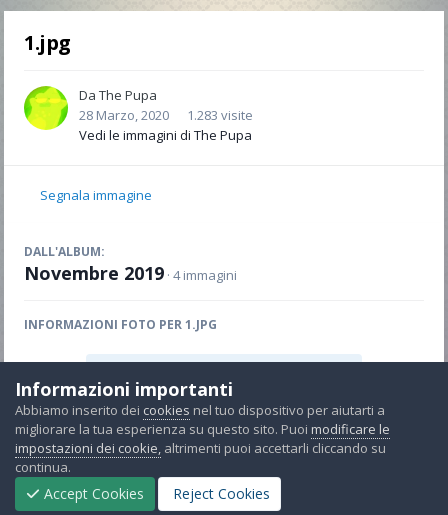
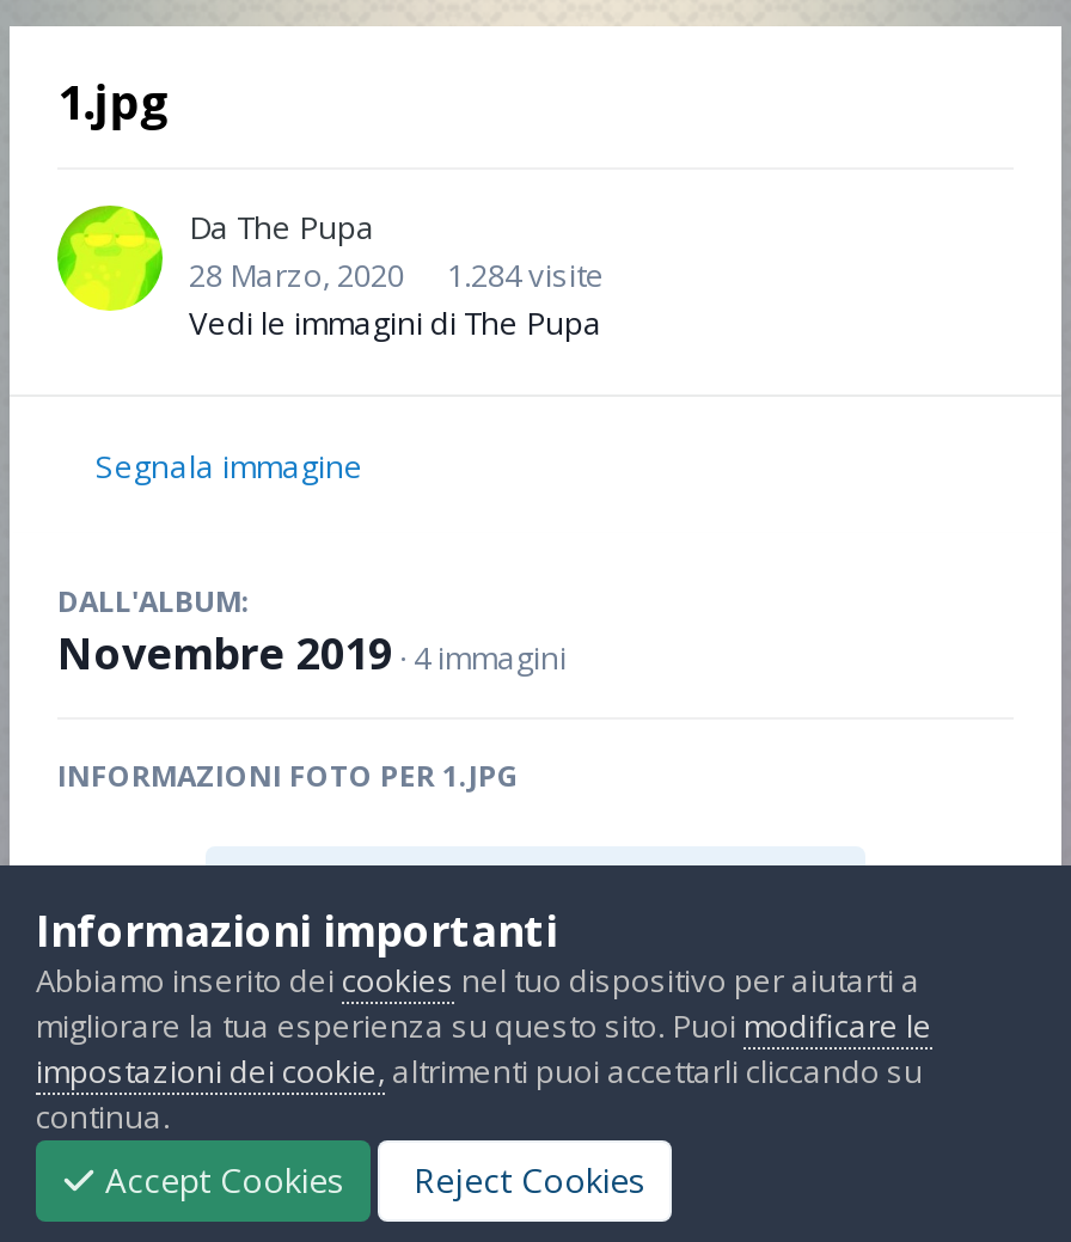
[79,106,253,124] 28 Marzo, 2020 1.283 visite -> [189,254,605,297] 28 Marzo, 2020 1.284 visite

